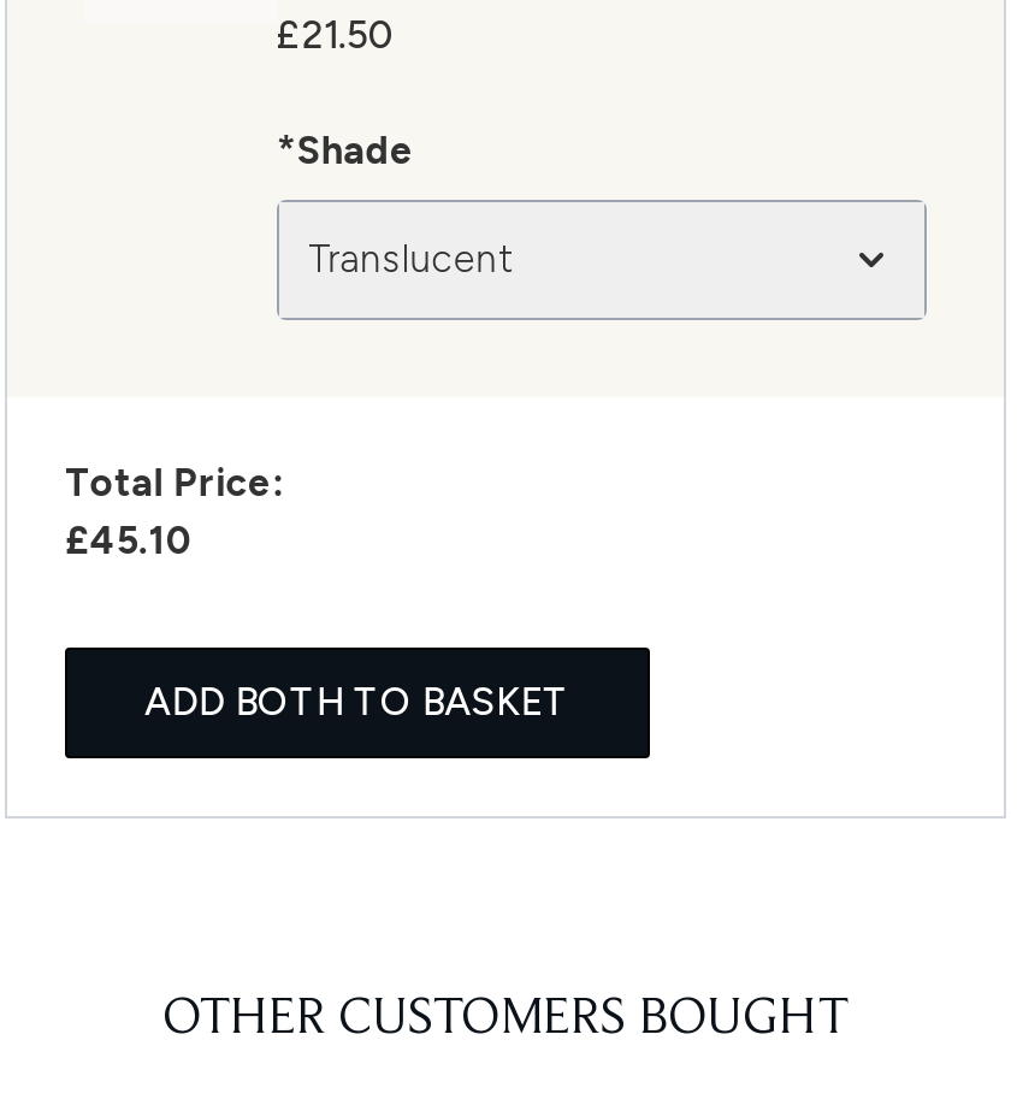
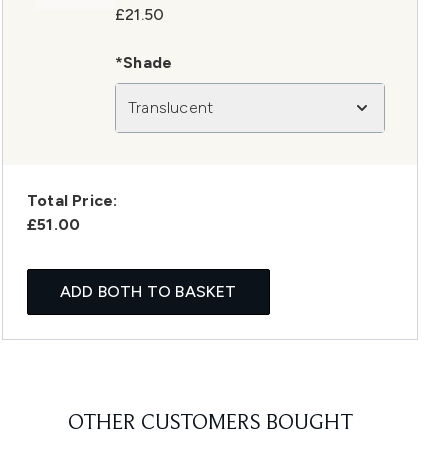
[65,518,193,564] £45.10 -> [27,215,80,234] £51.00

